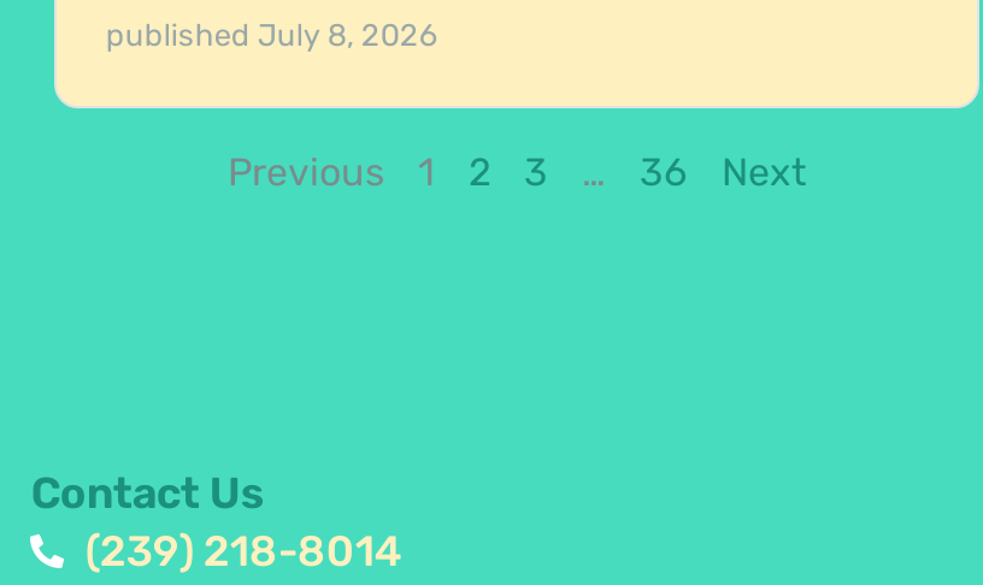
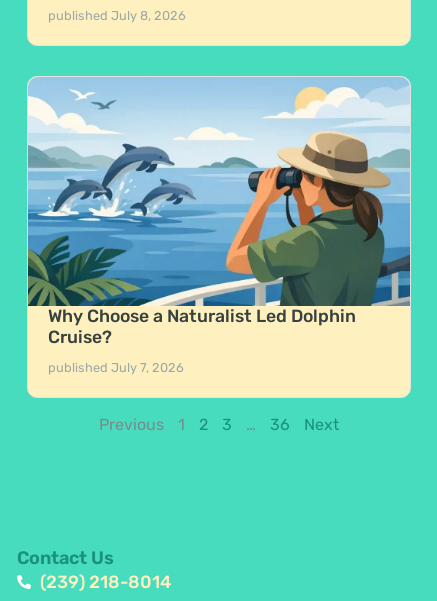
none -> [27,75,411,375] [image] | Why Choose a Naturalist Led Dolphin | Cruise? | published July 7, 2026

